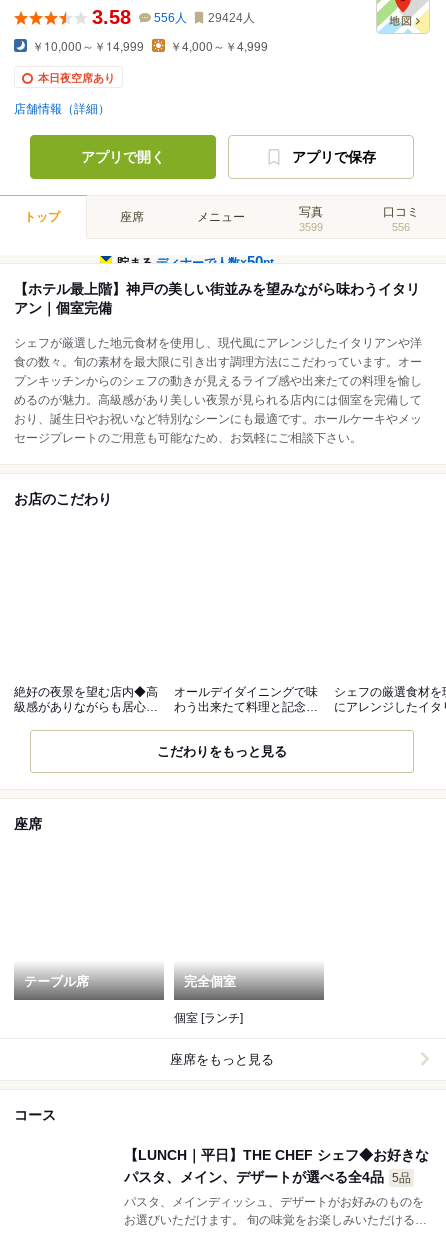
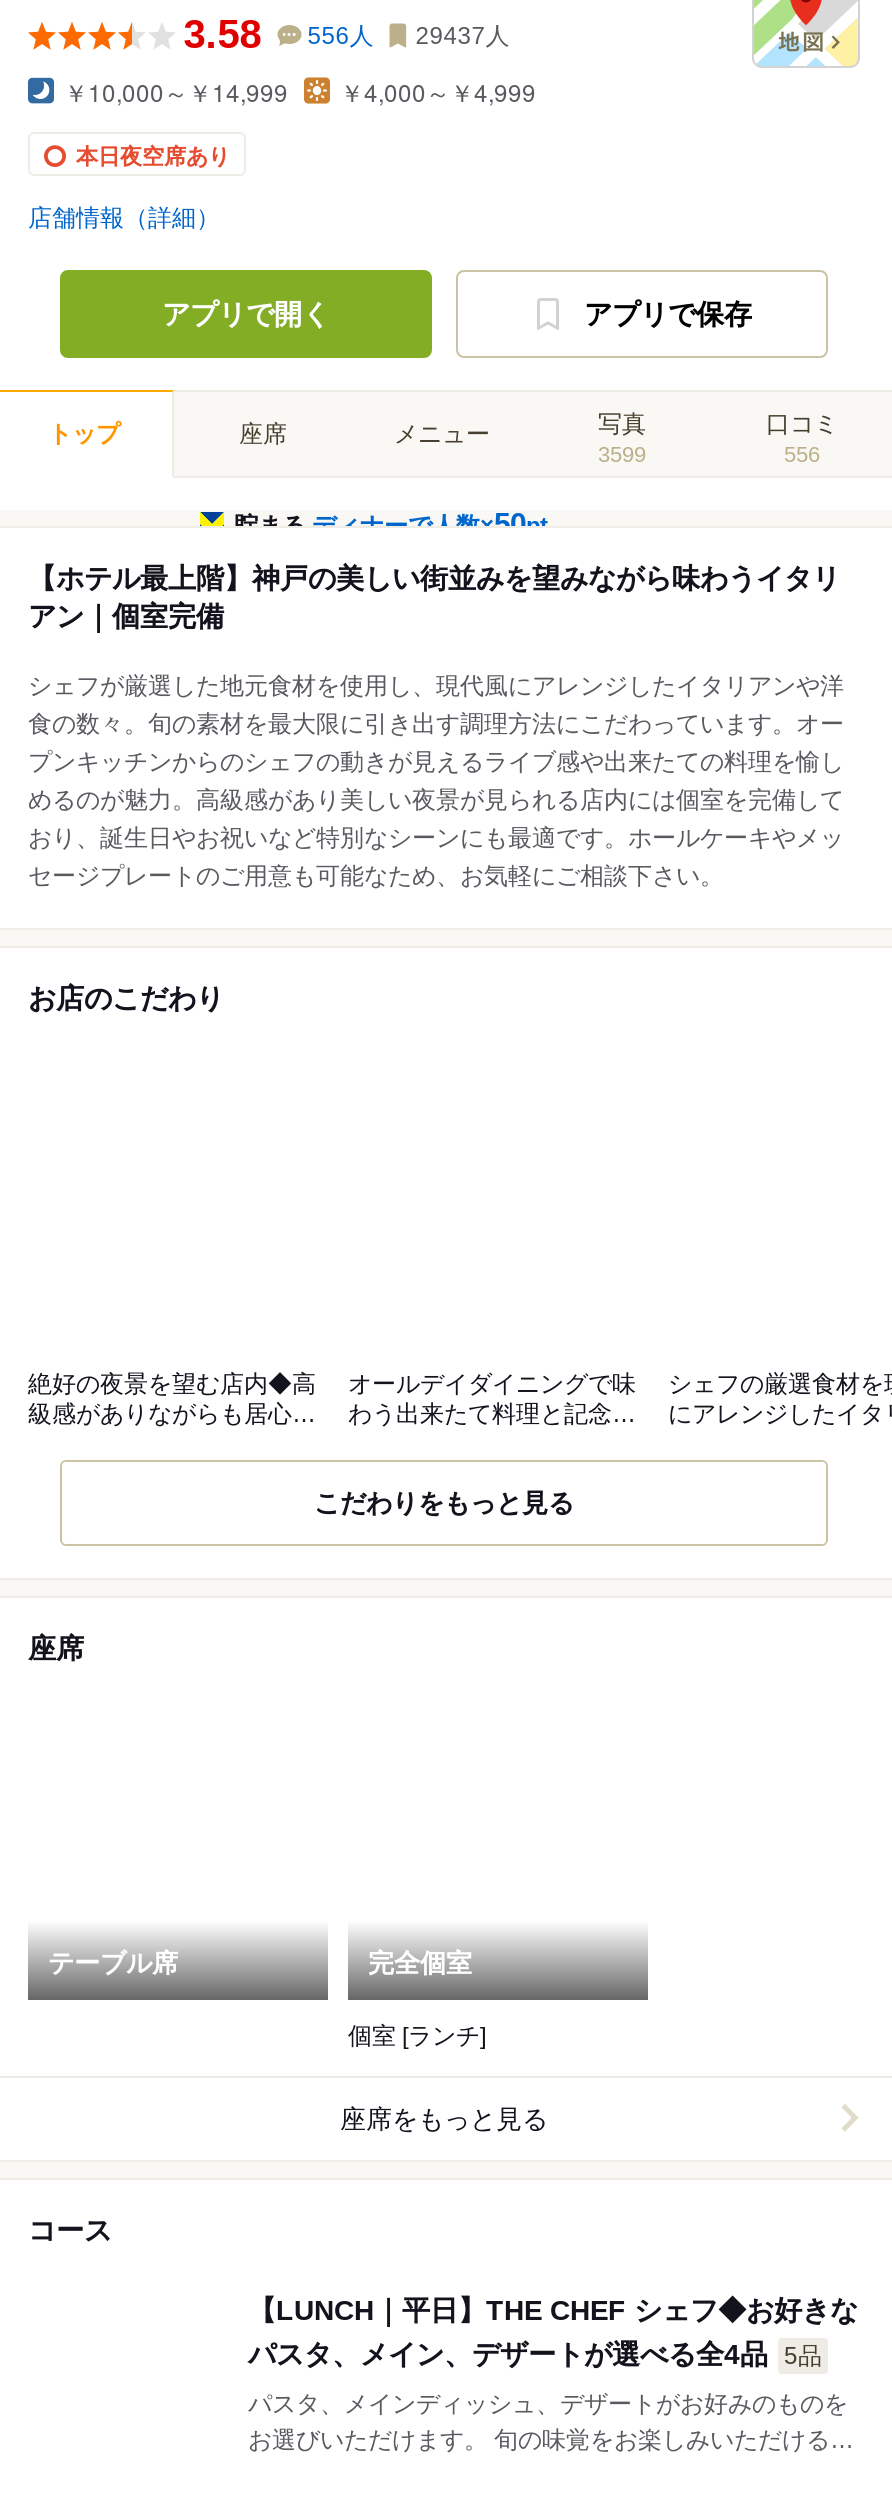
[92,6,255,28] 3.58 556人 29424人 -> [184,12,510,56] 3.58 556人 29437人

